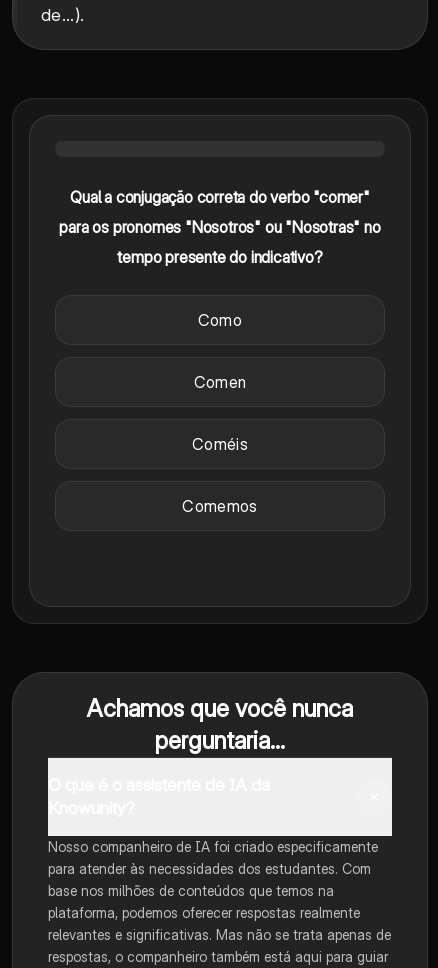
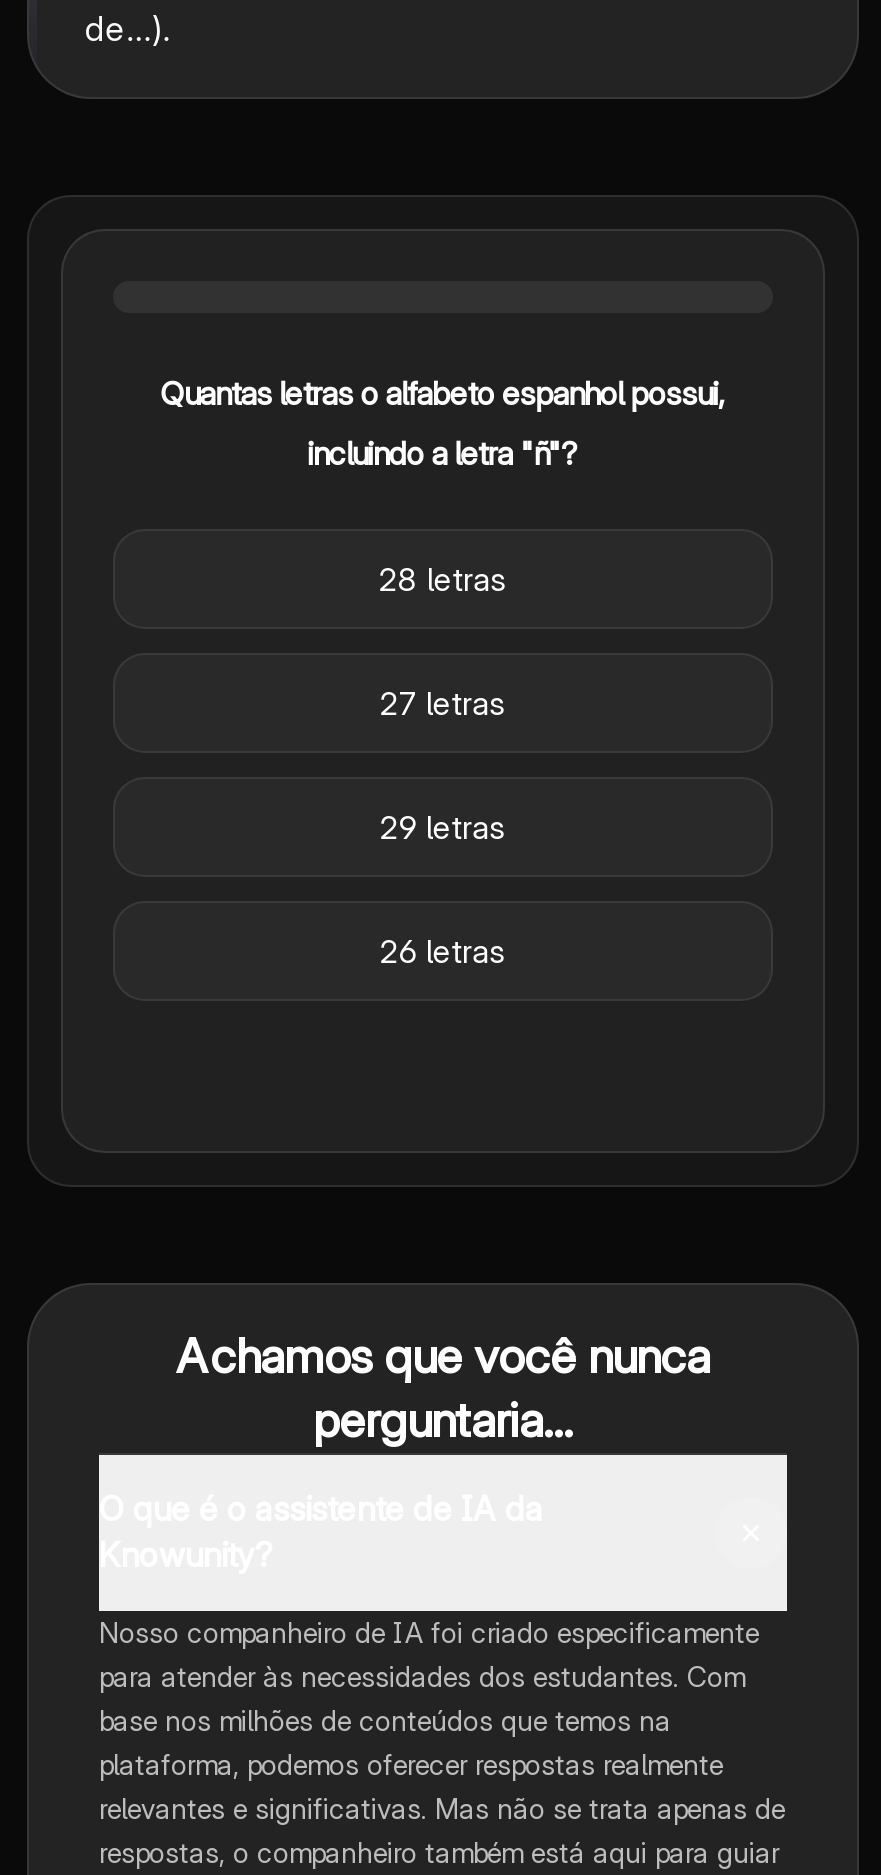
[59,187,381,516] Qual a conjugação correta do verbo "comer" | para os pronomes "Nosotros" ou "Nosotras" no | tempo presente do indicativo? | Como | Comen | Coméis | Comemos -> [160,373,726,971] Quantas letras o alfabeto espanhol possui, | incluindo a letra "ñ"? | 28 letras | 27 letras | 29 letras | 26 letras

